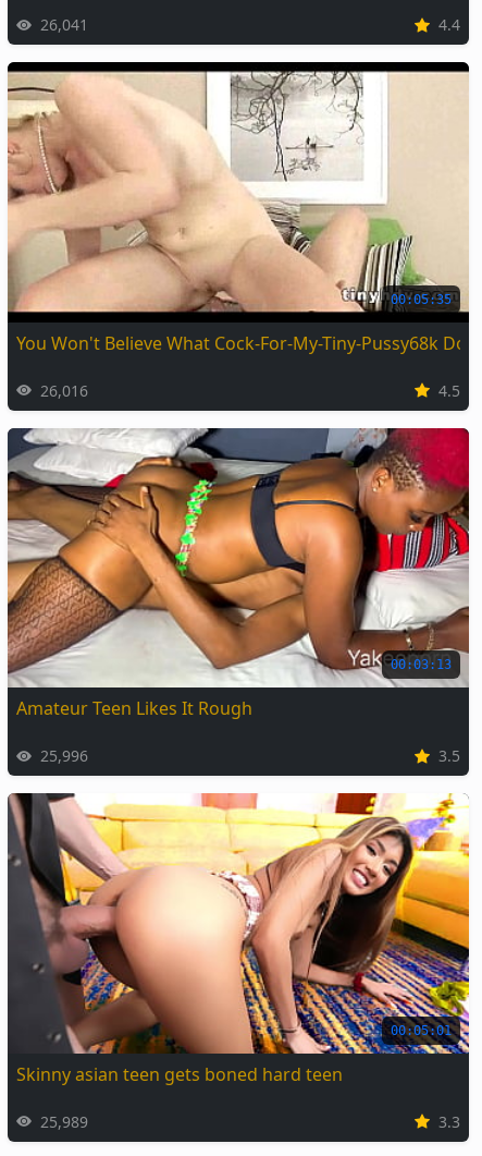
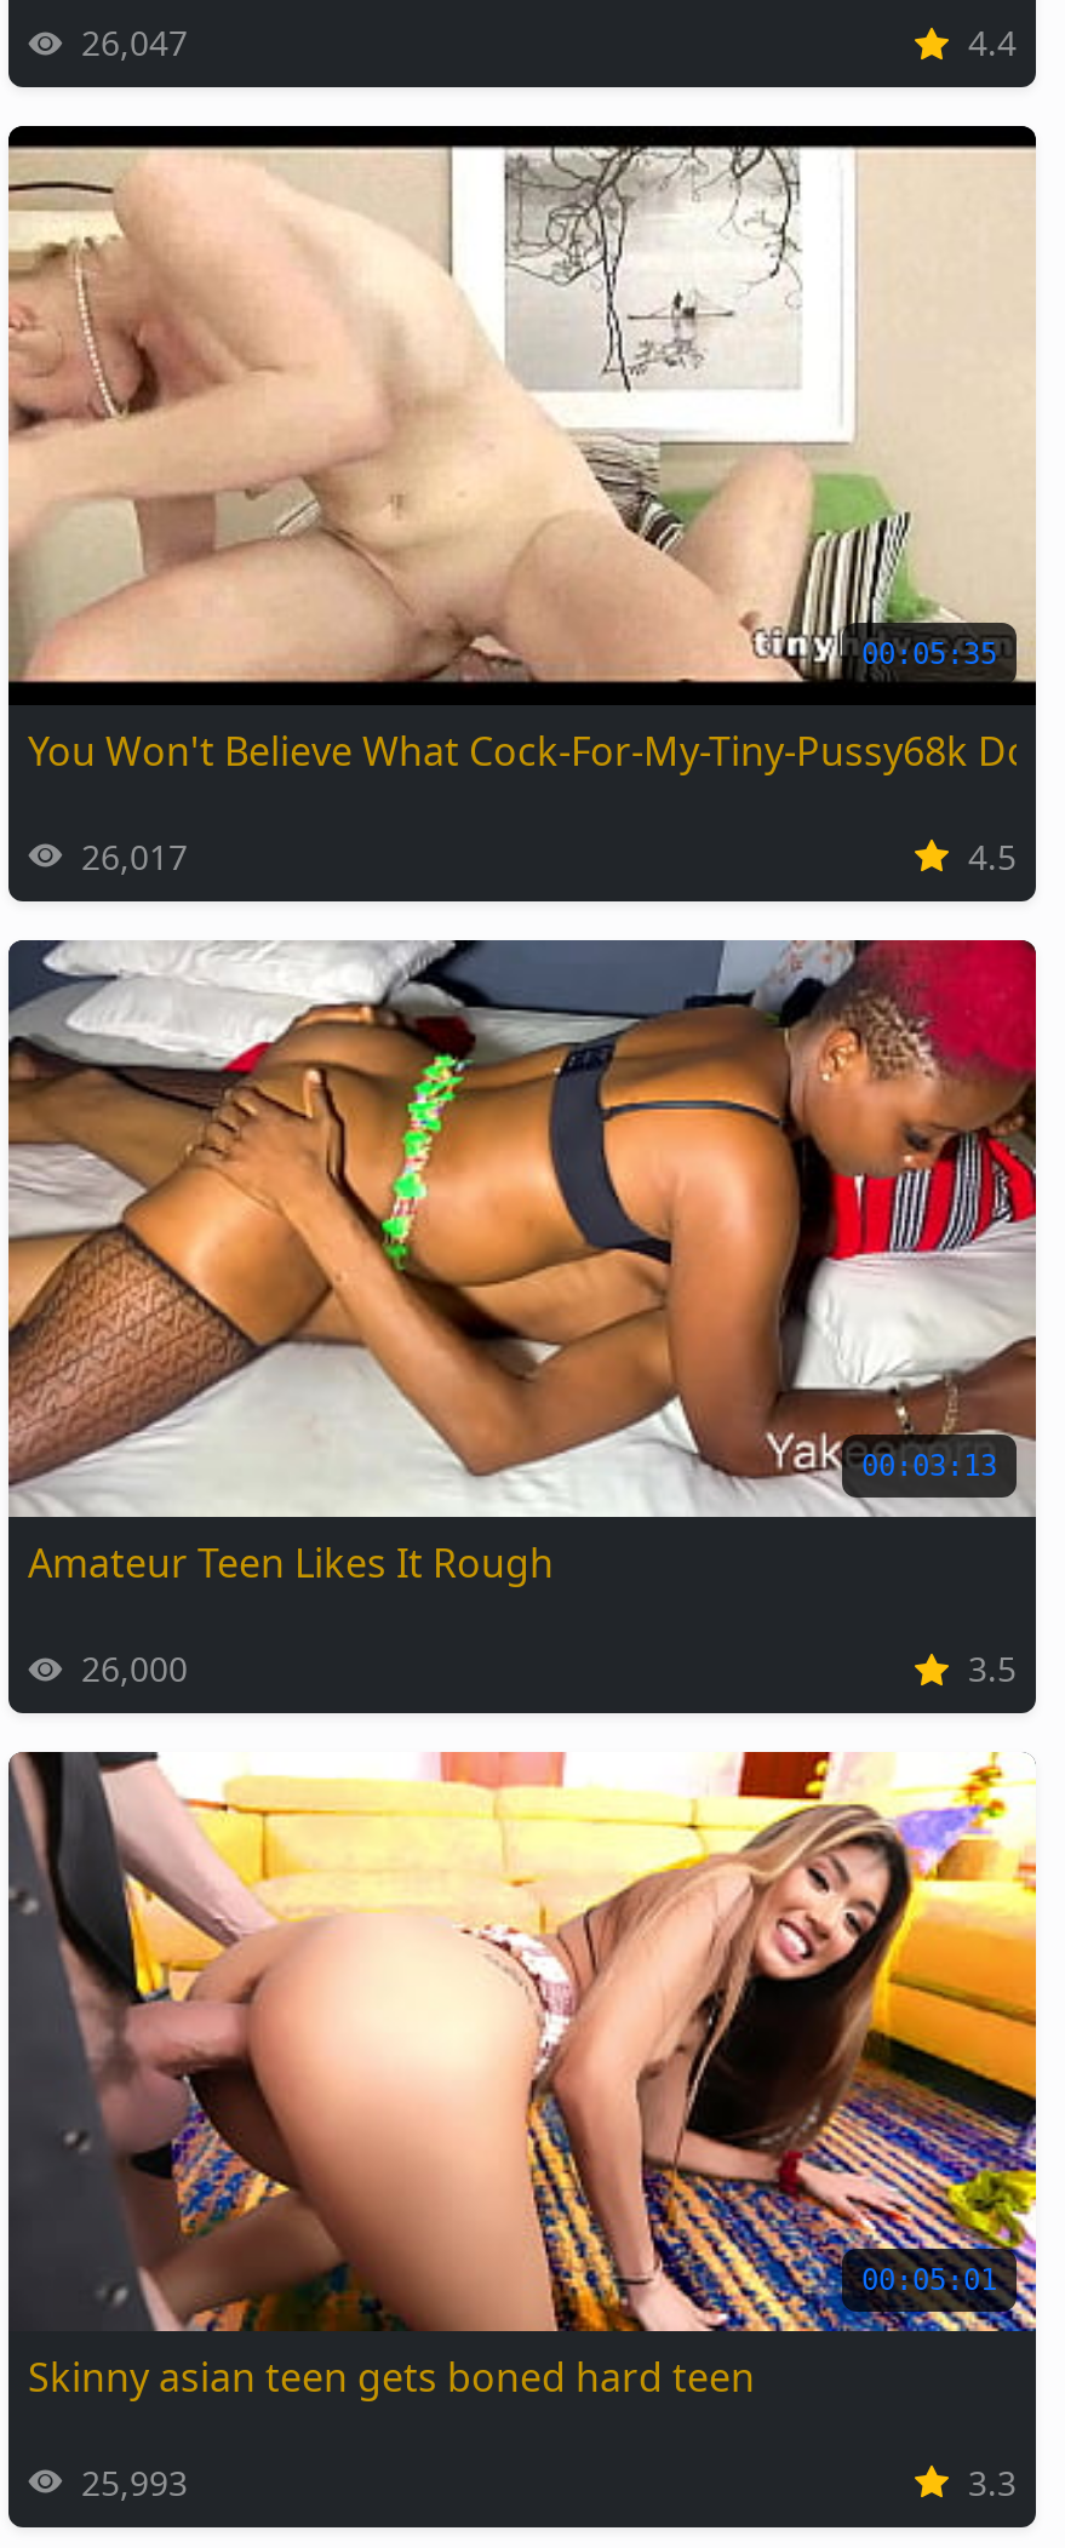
[36,14,88,35] 26,041 -> [71,19,188,65] 26,047
[36,380,88,400] 26,016 -> [71,832,188,878] 26,017
[36,745,88,766] 25,996 -> [71,1645,188,1691] 26,000
[36,1111,88,1131] 25,989 -> [71,2458,188,2504] 25,993

